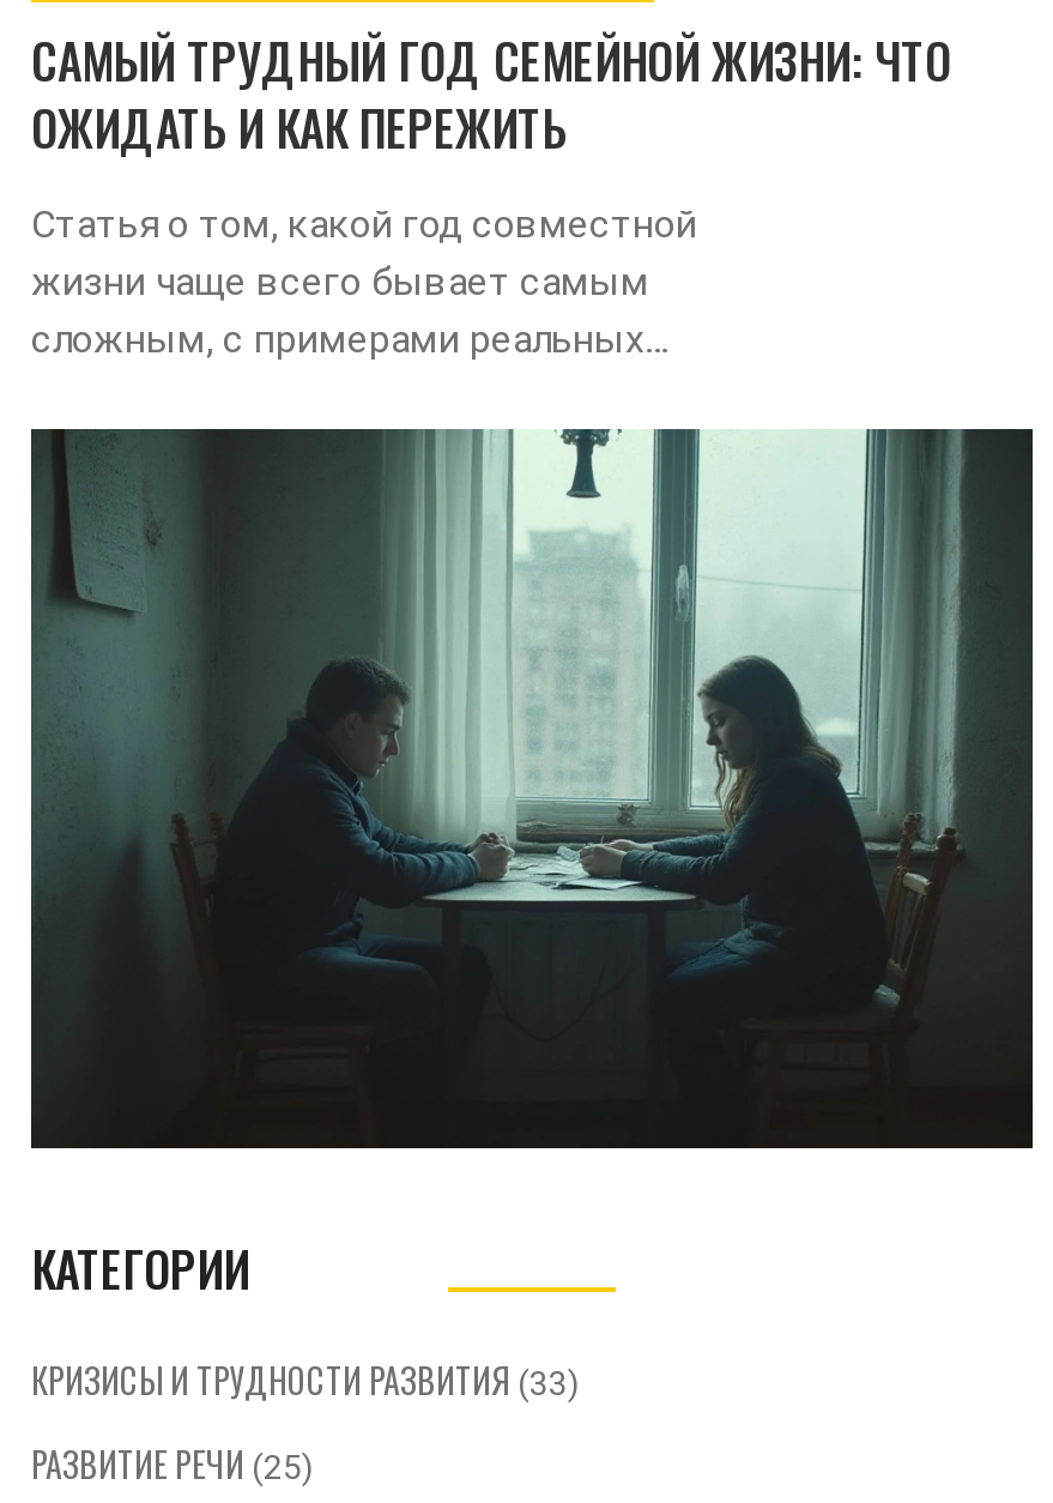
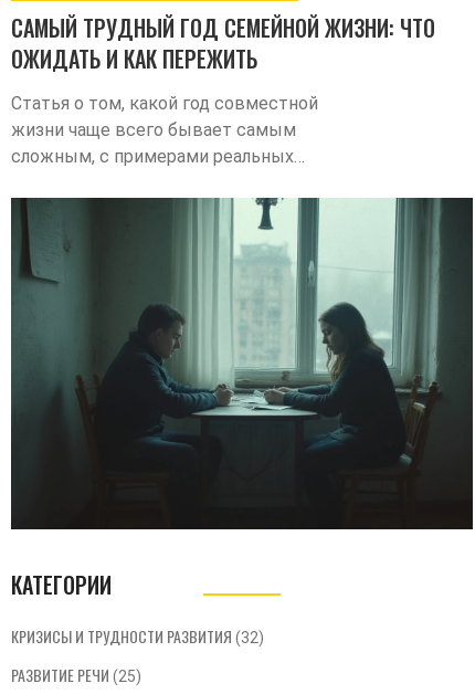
[31,1354,580,1404] КРИЗИСЫ И ТРУДНОСТИ РАЗВИТИЯ (33) -> [11,624,264,647] КРИЗИСЫ И ТРУДНОСТИ РАЗВИТИЯ (32)

